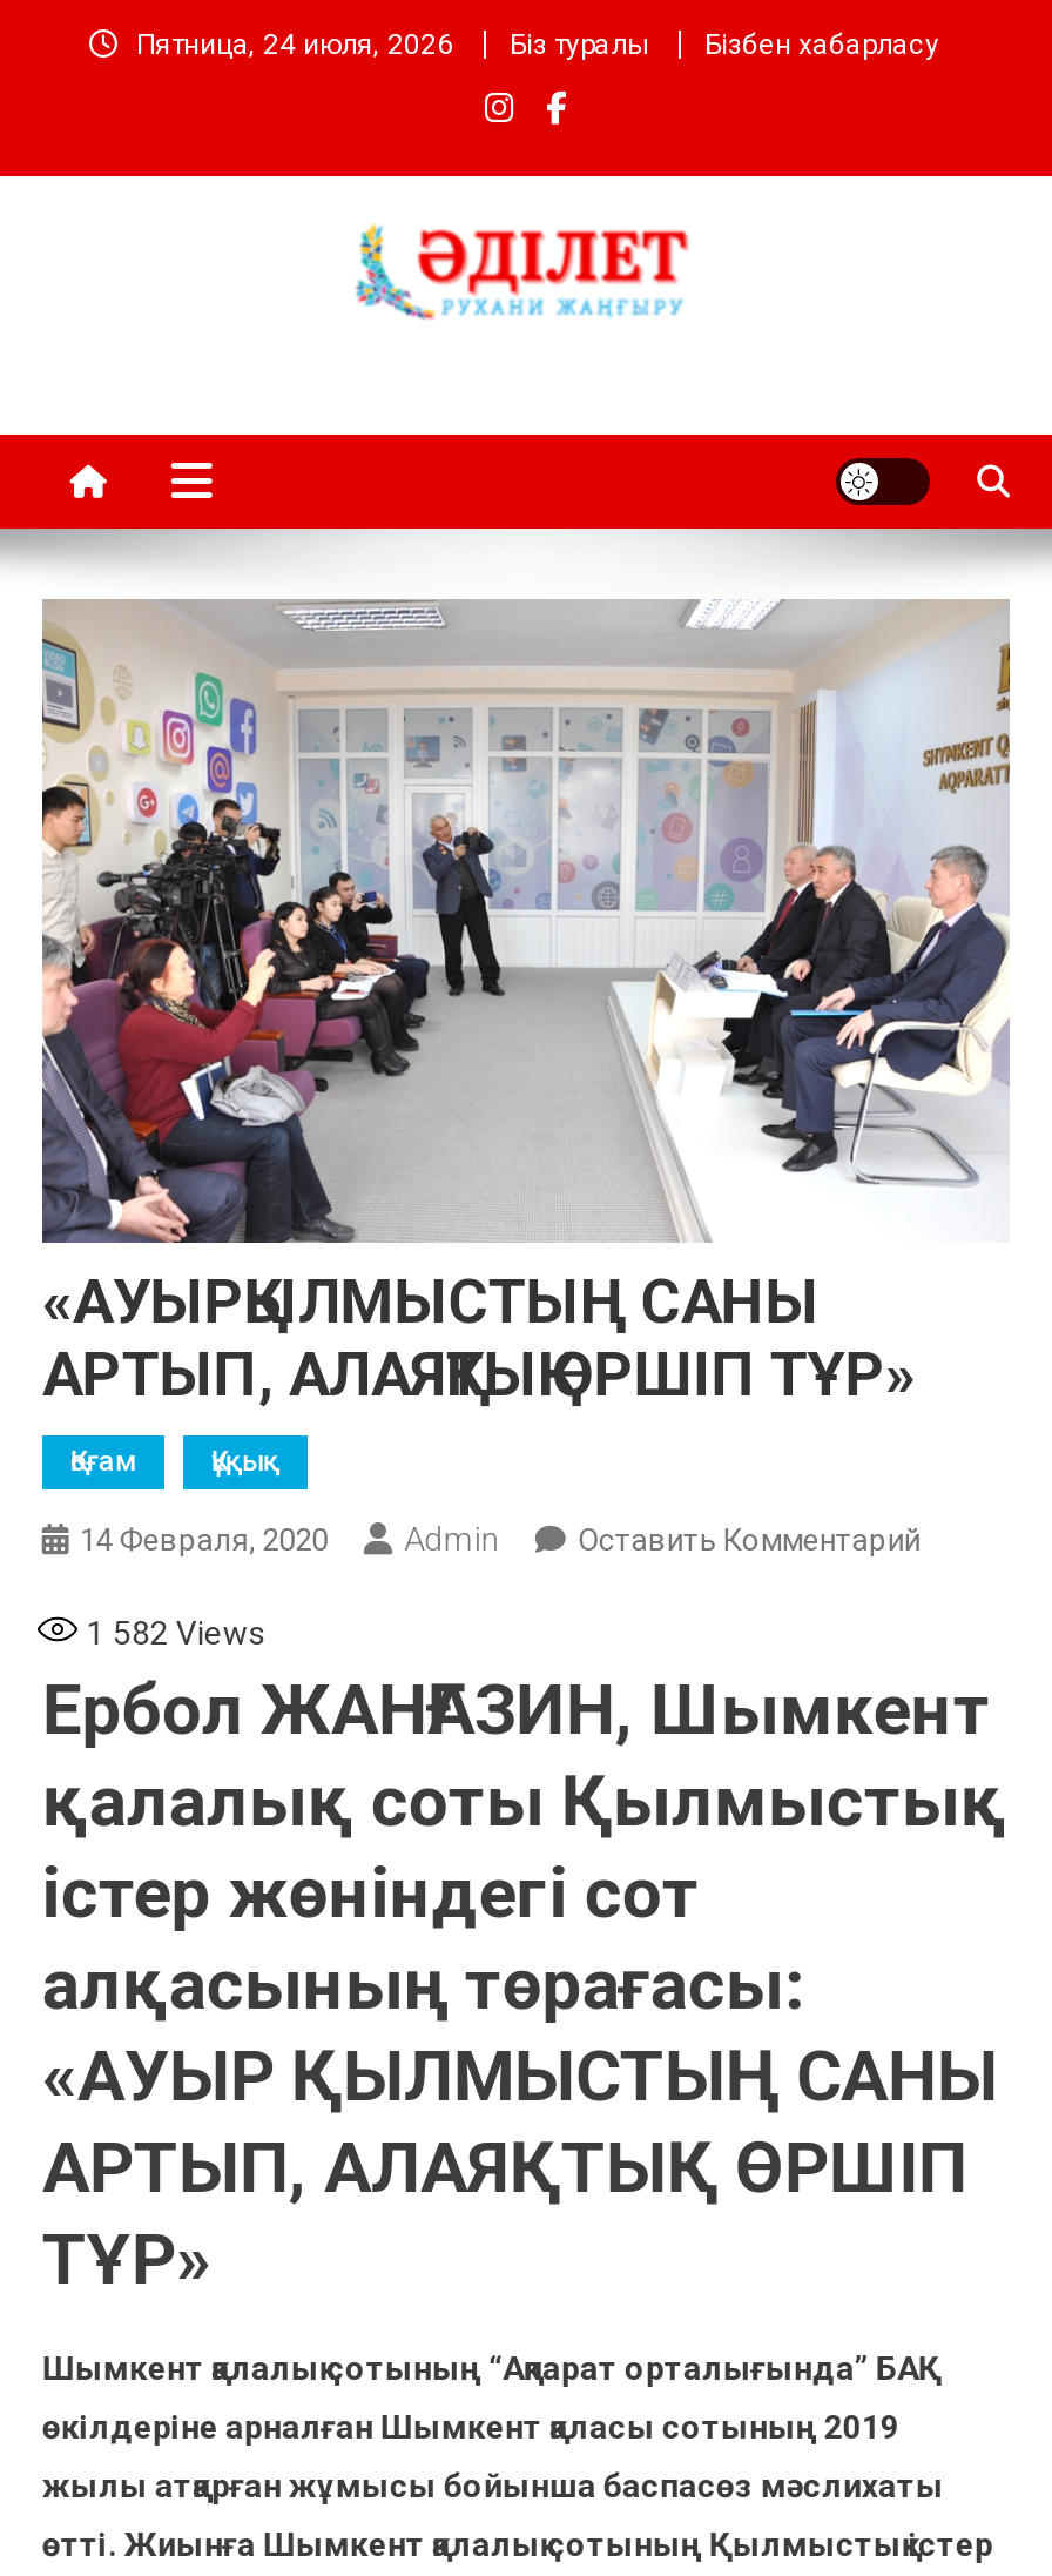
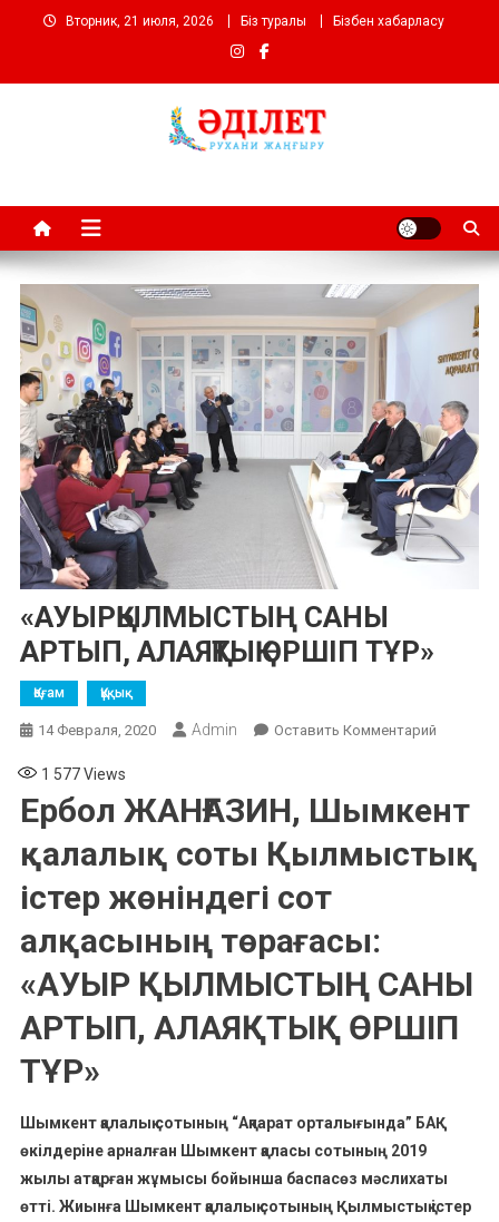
[136,28,453,61] Пятница, 24 июля, 2026 -> [66,13,214,29] Вторник, 21 июля, 2026
[87,1613,265,1651] 1 582 Views -> [41,765,126,783] 1 577 Views

